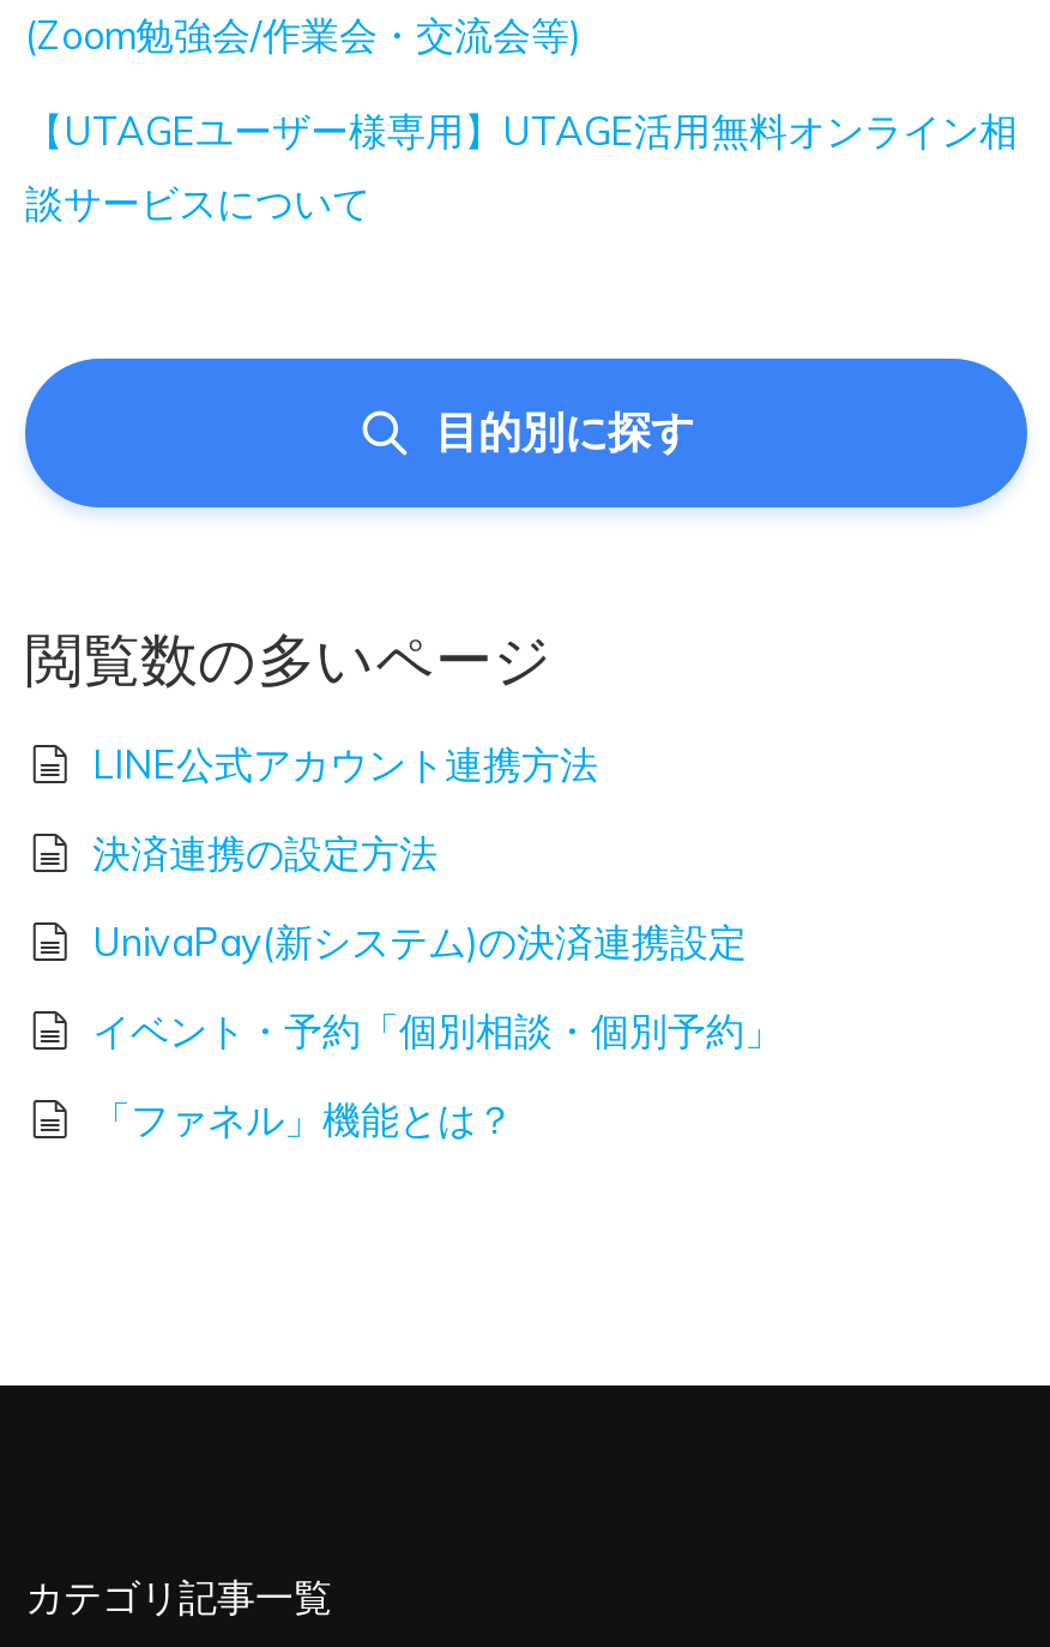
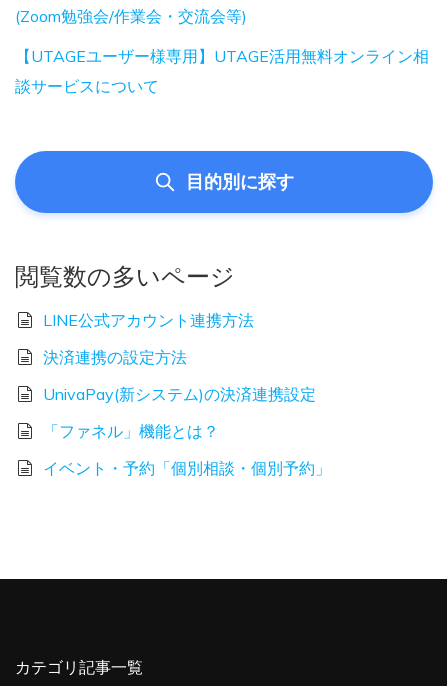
moved [92,1006,783,1054] -> [43,458,331,478]: イベント・予約「個別相談・個別予約」
moved [92,1095,514,1143] -> [43,421,219,441]: 「ファネル」機能とは？

